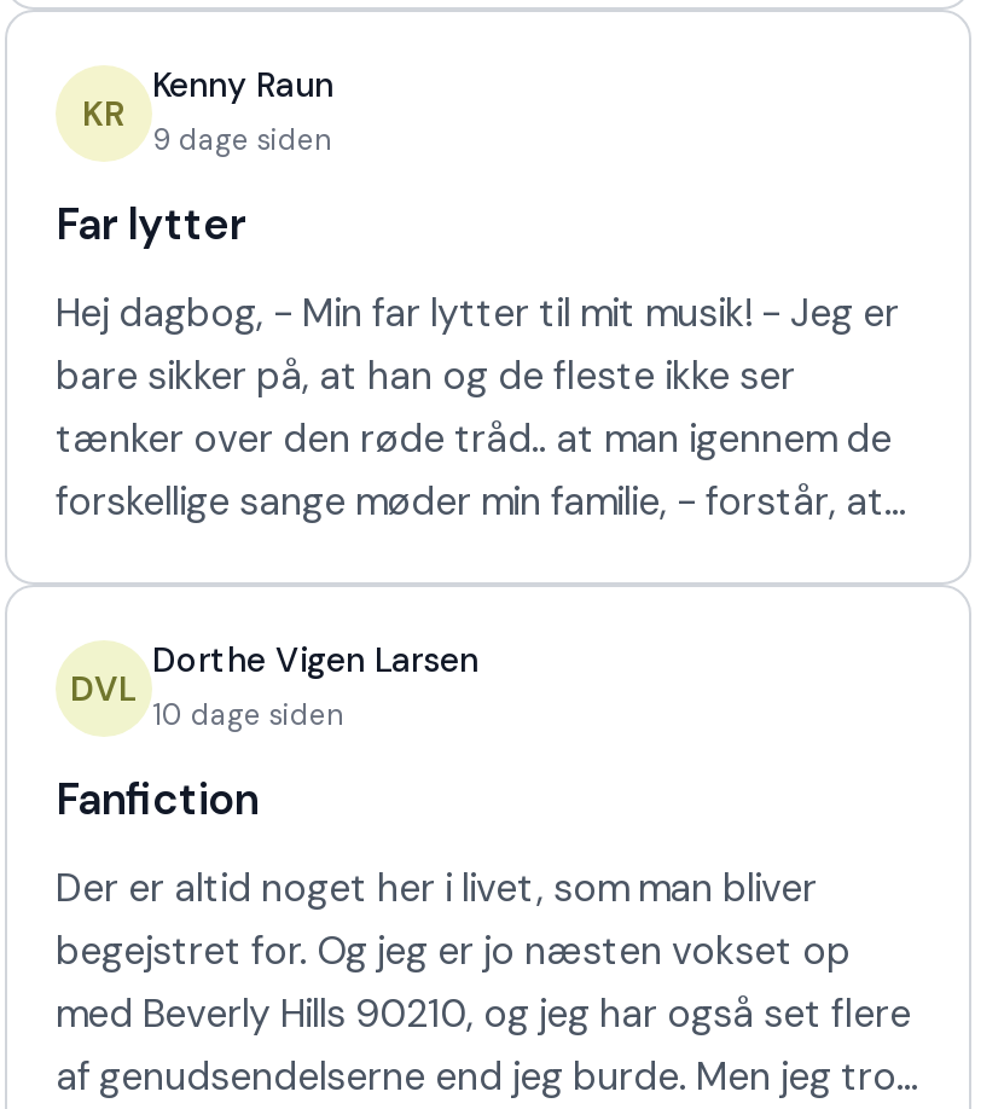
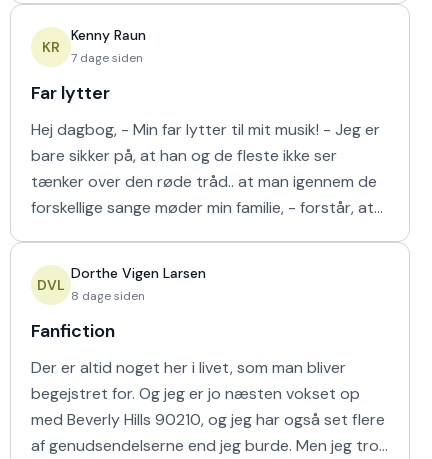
[152,121,331,159] 9 dage siden -> [71,50,143,66] 7 dage siden
[152,696,343,735] 10 dage siden -> [71,288,145,304] 8 dage siden

